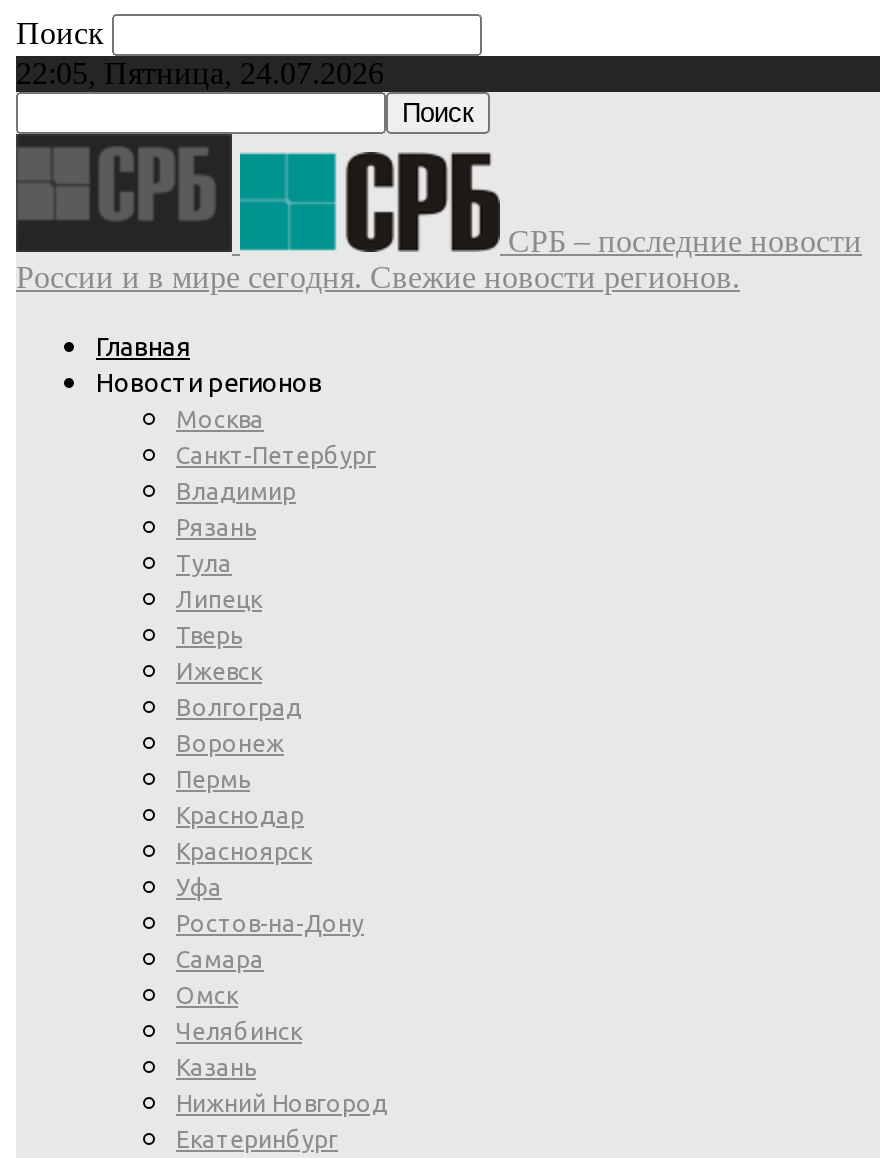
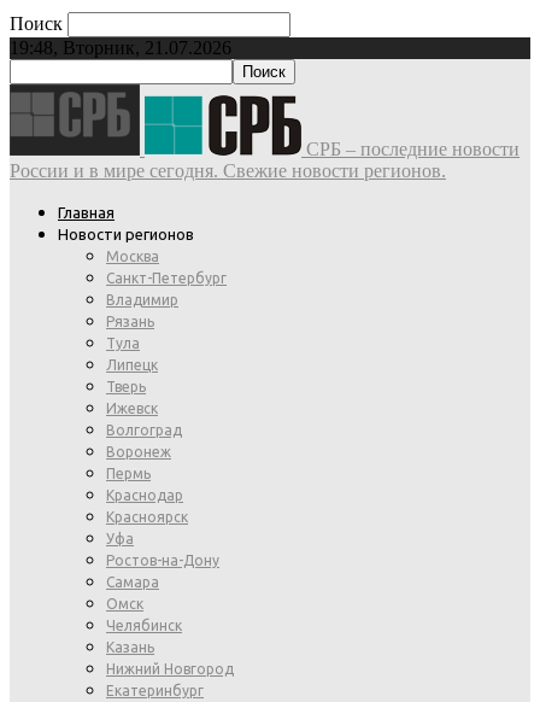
[16,56,384,90] 22:05, Пятница, 24.07.2026 -> [10,37,231,58] 19:48, Вторник, 21.07.2026

